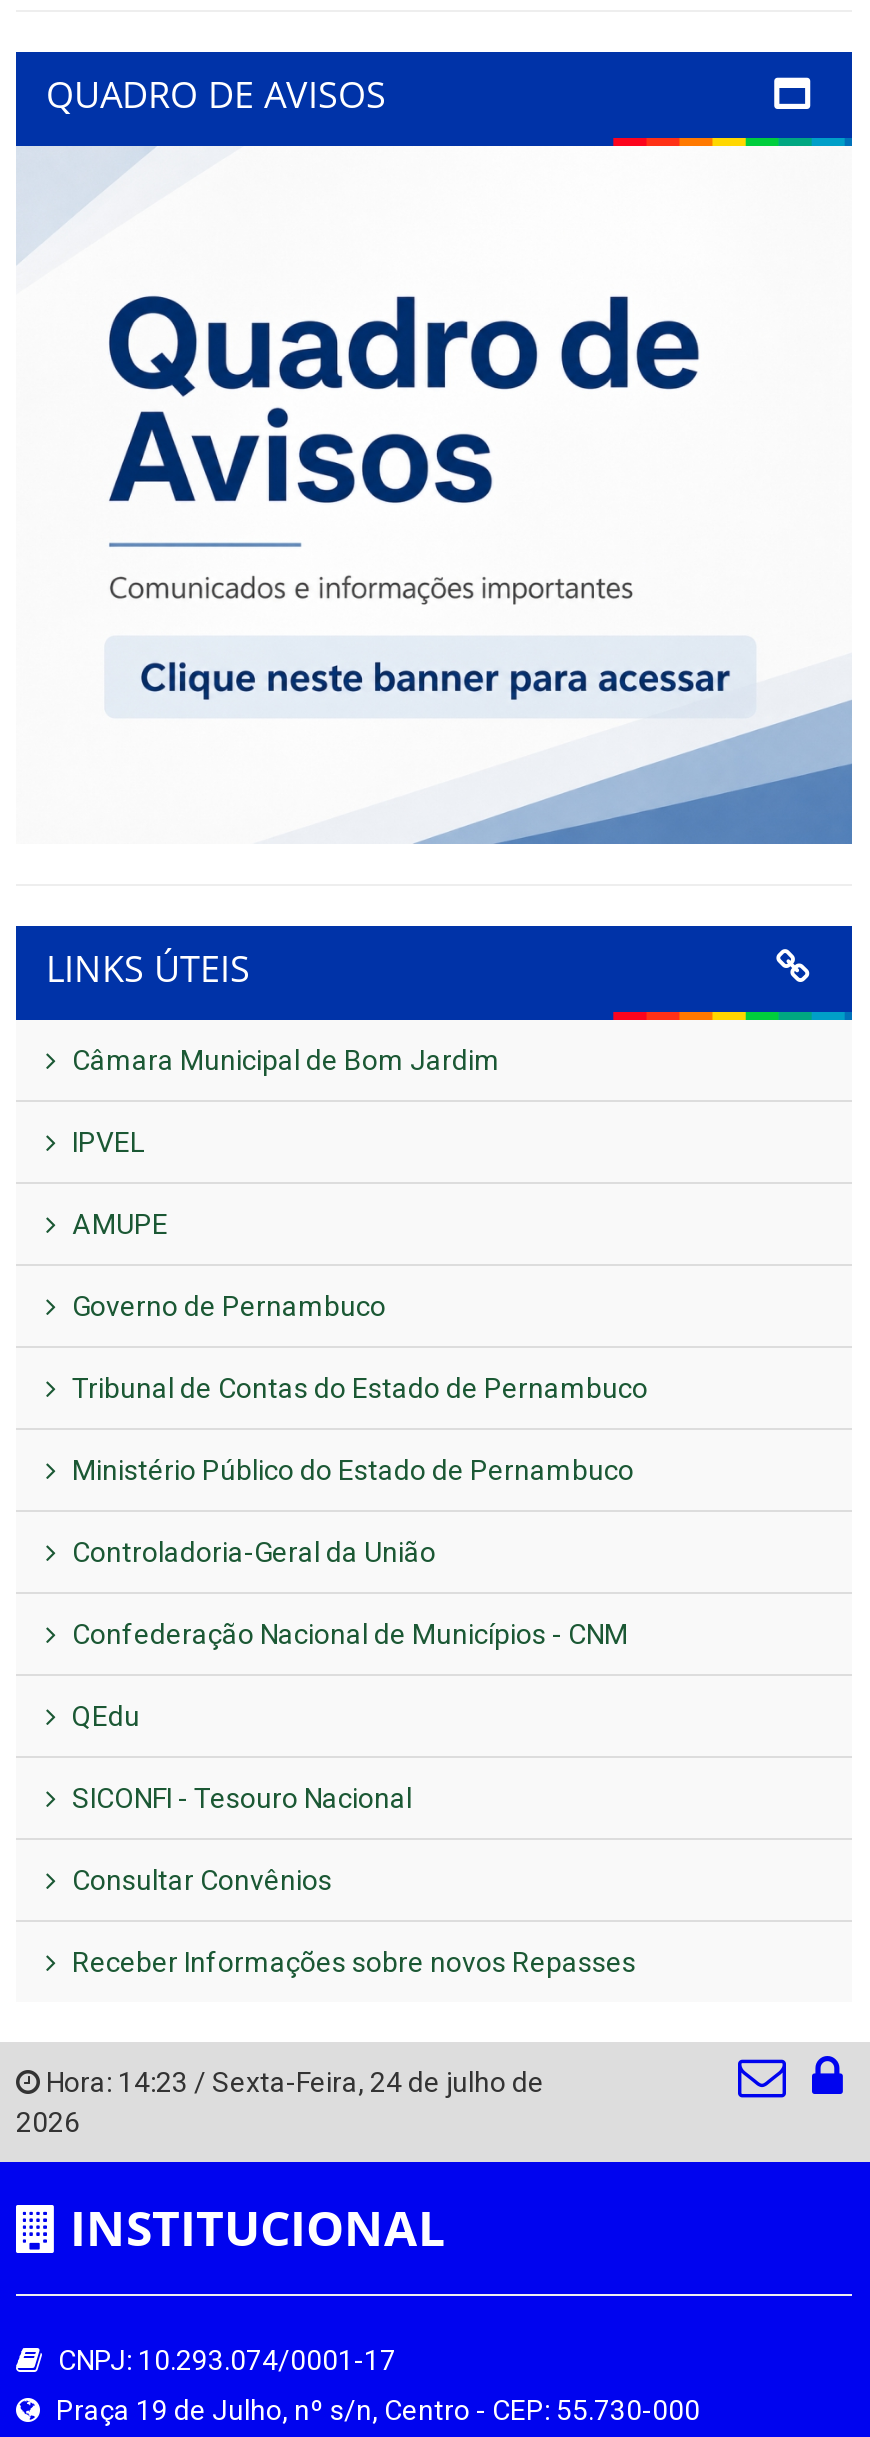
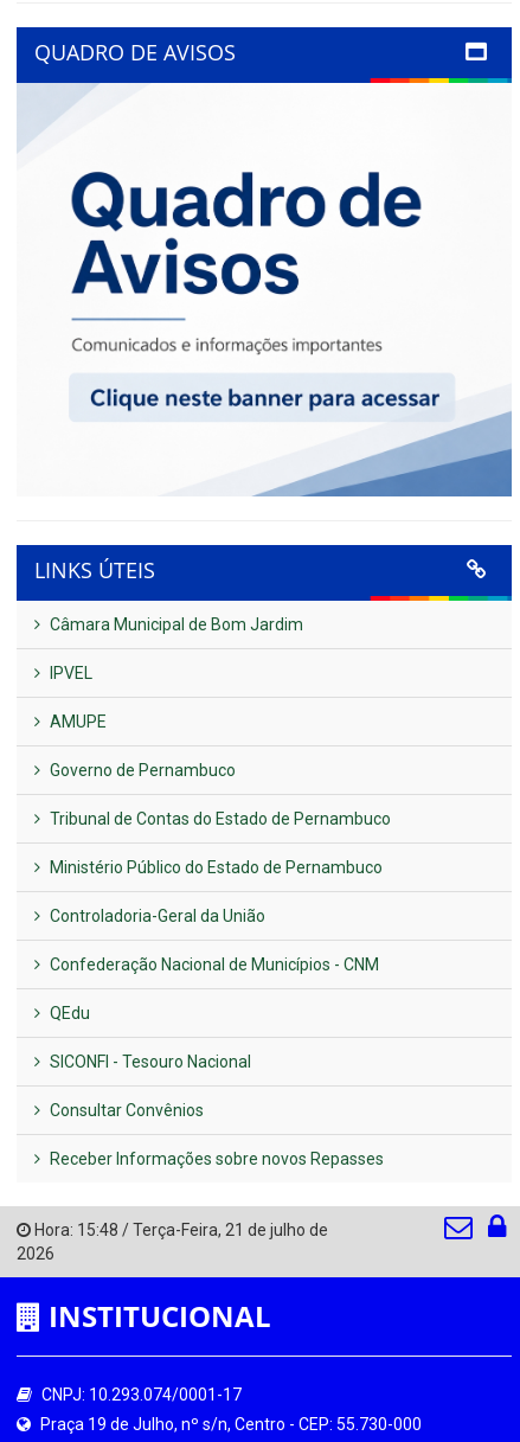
[40,2066,544,2098] Hora: 14:23 / Sexta-Feira, 24 de julho de -> [31,1220,328,1239] Hora: 15:48 / Terça-Feira, 21 de julho de

